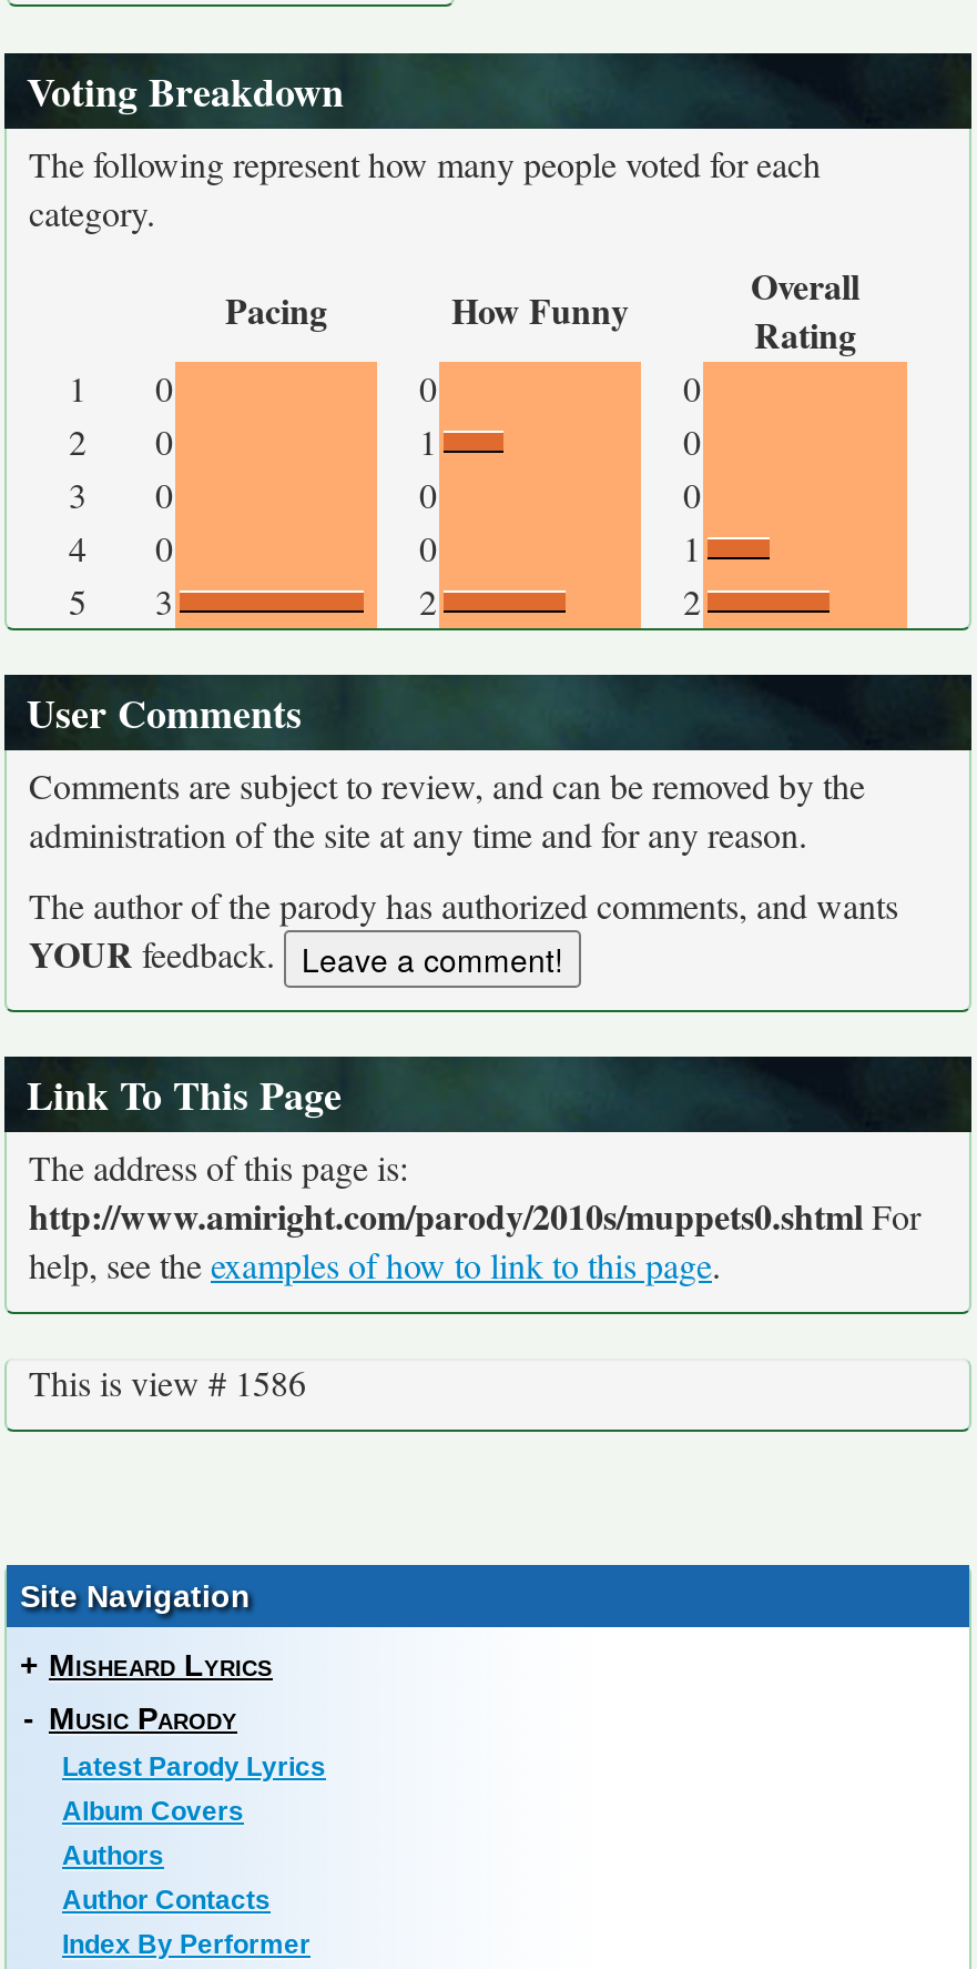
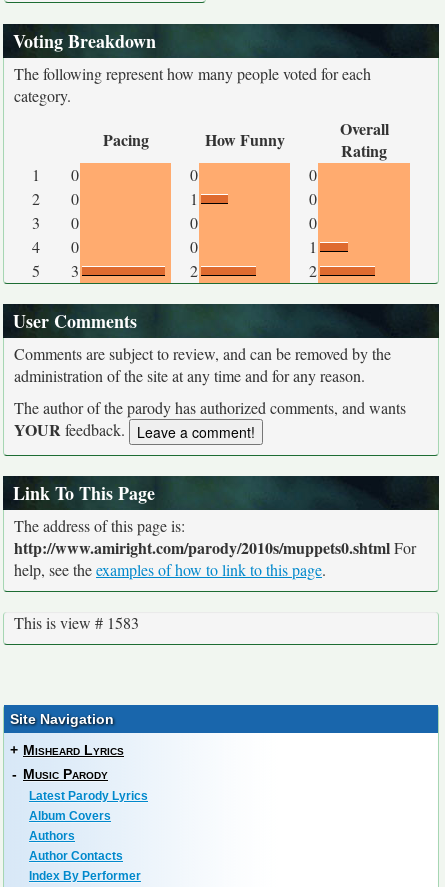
[29,1359,306,1406] This is view # 1586 -> [14,612,139,633] This is view # 1583

